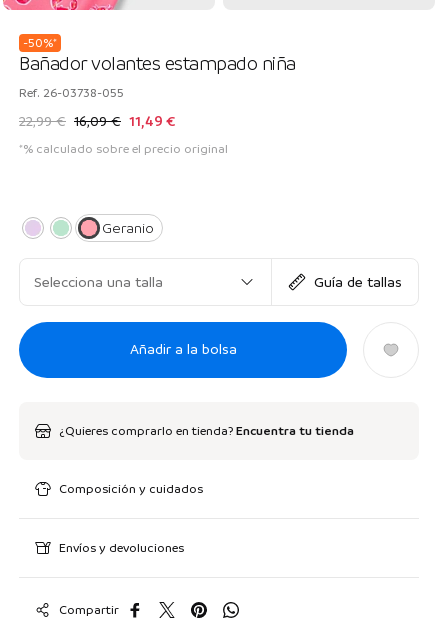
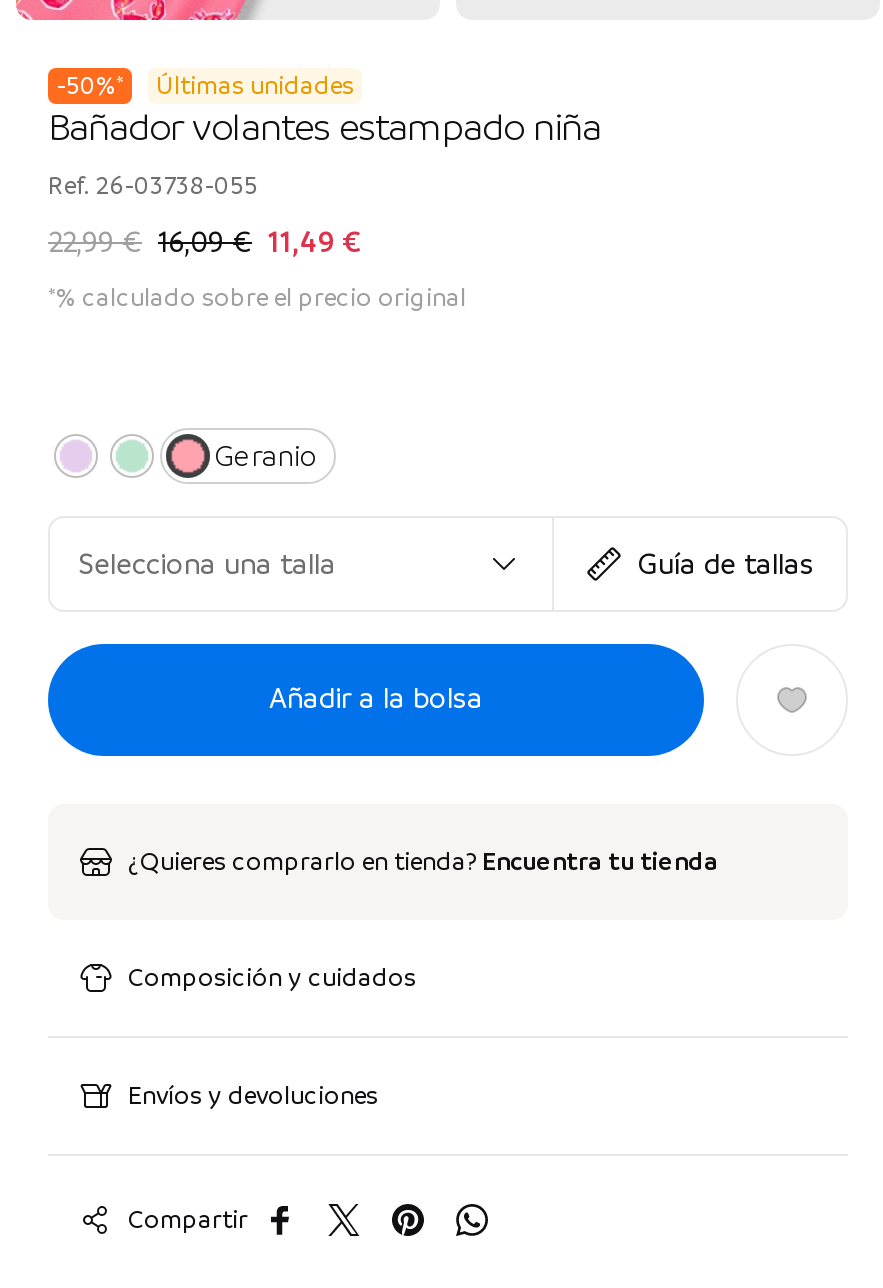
none -> [156,69,354,101] Últimas unidades

